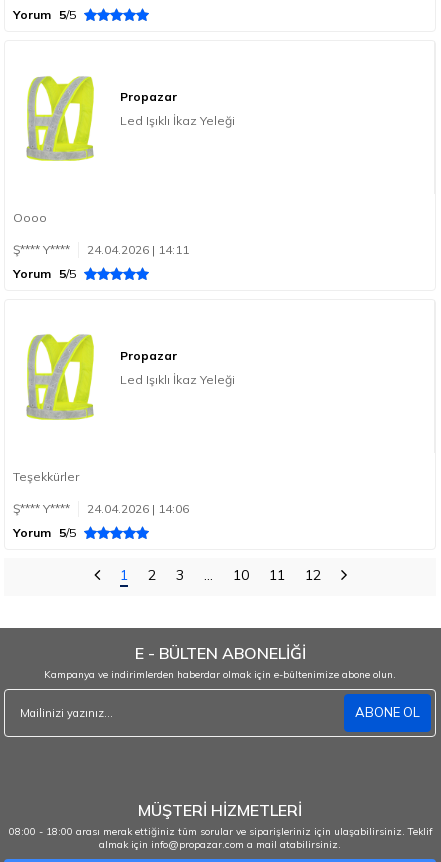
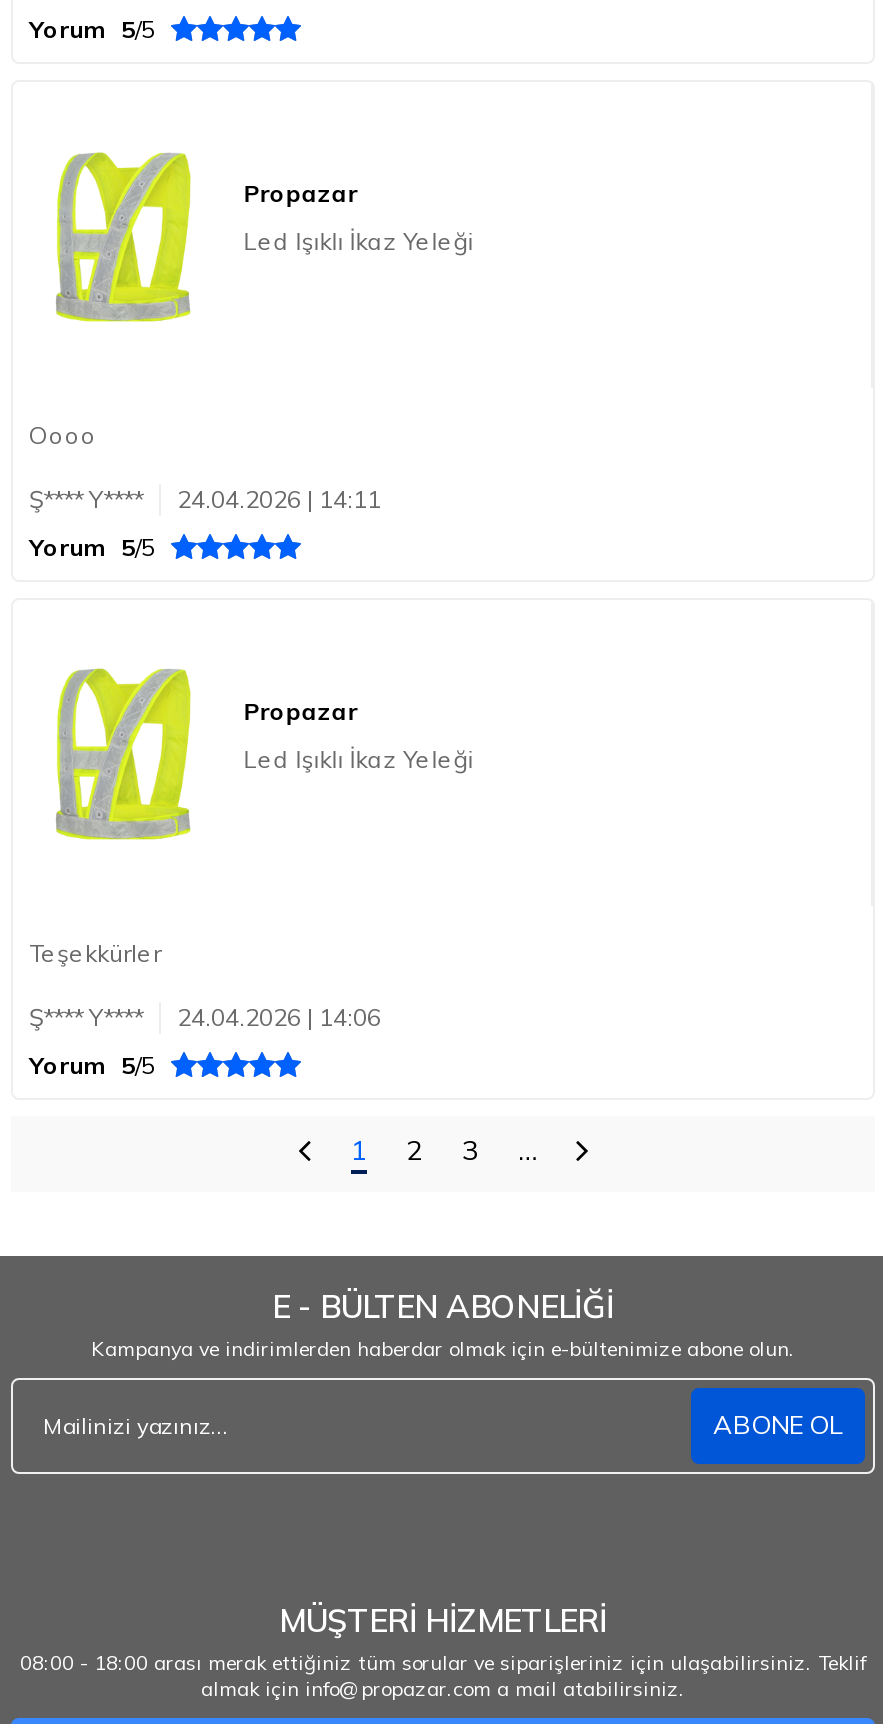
[232,566,320,584] 10 | 11 | 12 -> none

